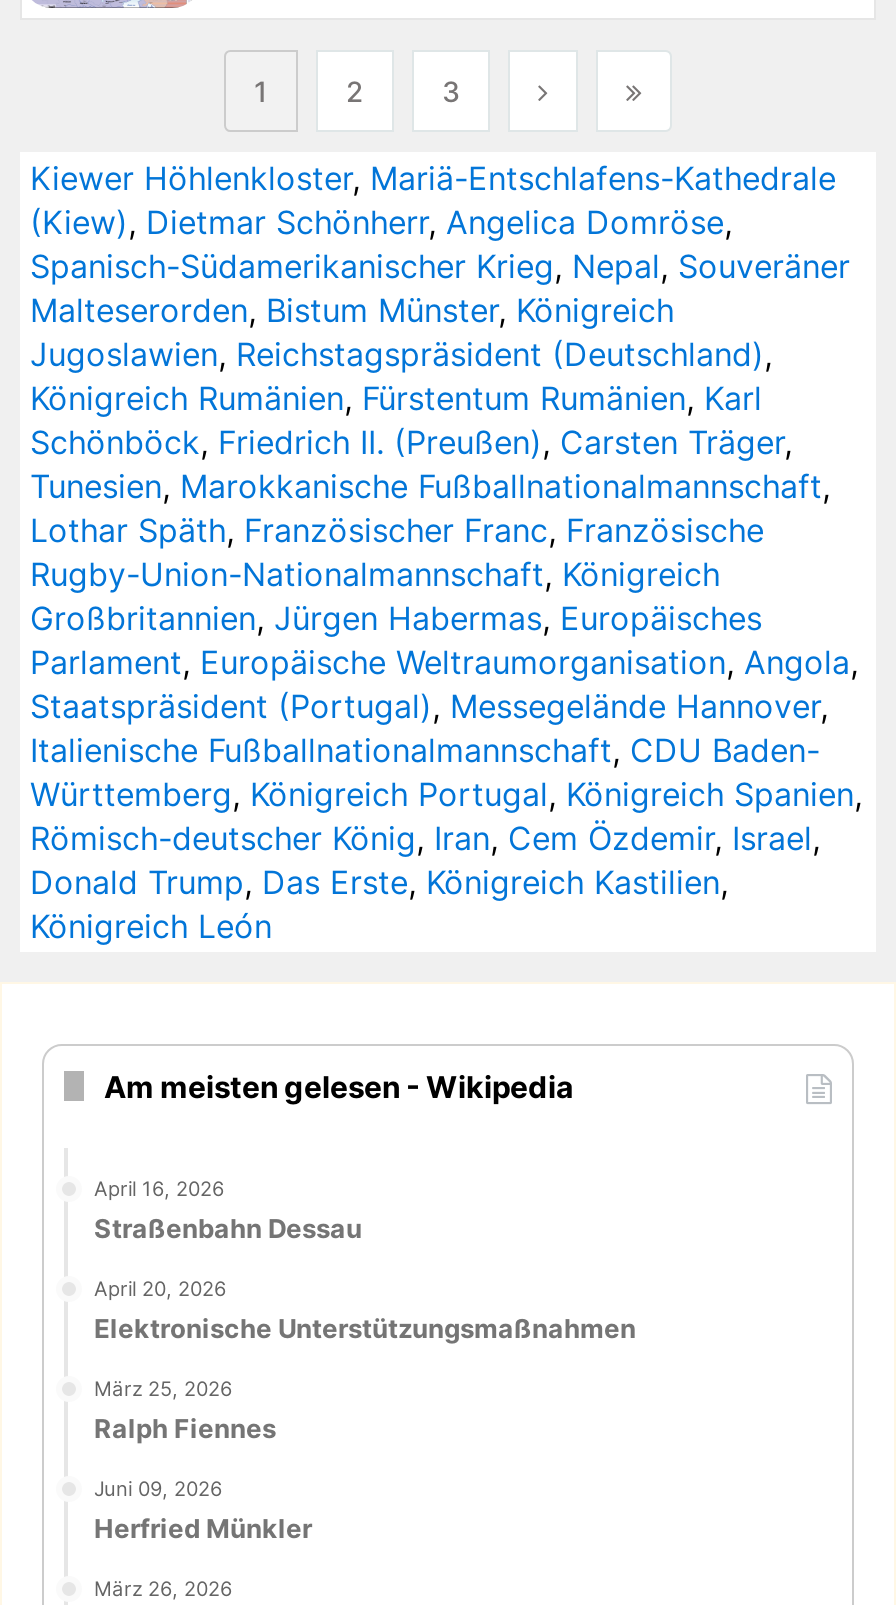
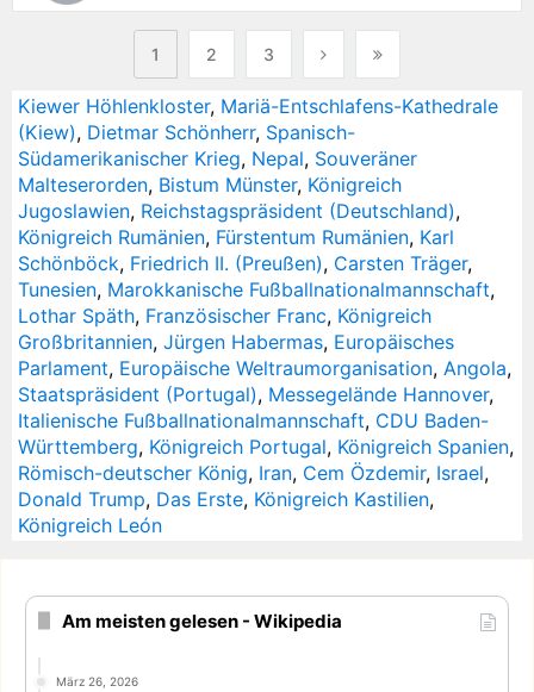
[30,202,850,286] (Kiew), Dietmar Schönherr, Angelica Domröse, | Spanisch-Südamerikanischer Krieg, Nepal, Souveräner -> [18,120,417,170] (Kiew), Dietmar Schönherr, Spanisch- | Südamerikanischer Krieg, Nepal, Souveräner
[30,510,764,594] Lothar Späth, Französischer Franc, Französische | Rugby-Union-Nationalmannschaft, Königreich -> [18,304,431,327] Lothar Späth, Französischer Franc, Königreich
[94,1176,636,1543] April 16, 2026 | Straßenbahn Dessau | April 20, 2026 | Elektronische Unterstützungsmaßnahmen | März 25, 2026 | Ralph Fiennes | Juni 09, 2026 | Herfried Münkler -> none

